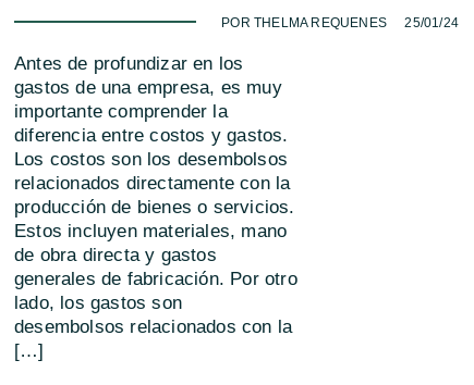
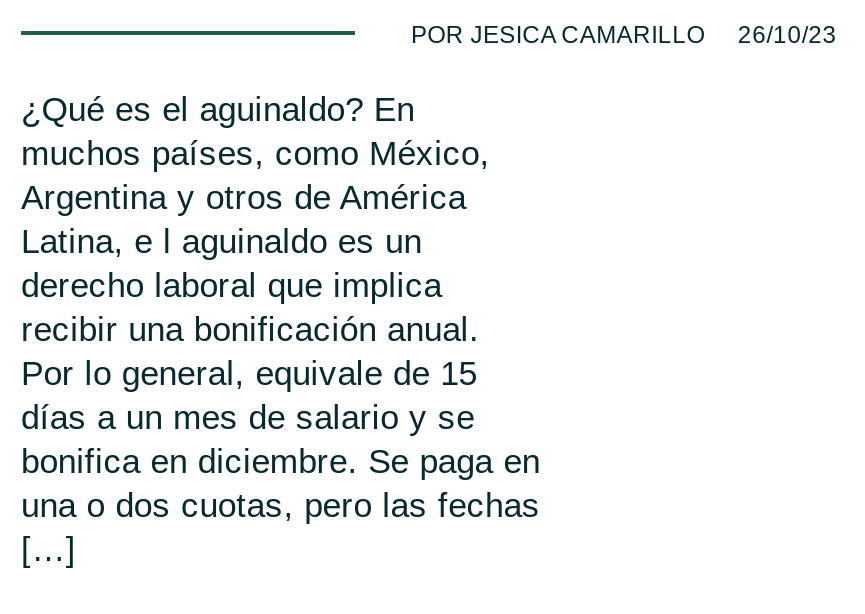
[221,15,459,30] POR THELMA REQUENES | 25/01/24 -> [411,20,837,48] POR JESICA CAMARILLO | 26/10/23
[14,53,297,337] Antes de profundizar en los | gastos de una empresa, es muy | importante comprender la | diferencia entre costos y gastos. | Los costos son los desembolsos | relacionados directamente con la | producción de bienes o servicios. | Estos incluyen materiales, mano | de obra directa y gastos | generales de fabricación. Por otro | lado, los gastos son | desembolsos relacionados con la -> [21,90,540,524] ¿Qué es el aguinaldo? En | muchos países, como México, | Argentina y otros de América | Latina, e l aguinaldo es un | derecho laboral que implica | recibir una bonificación anual. | Por lo general, equivale de 15 | días a un mes de salario y se | bonifica en diciembre. Se paga en | una o dos cuotas, pero las fechas

